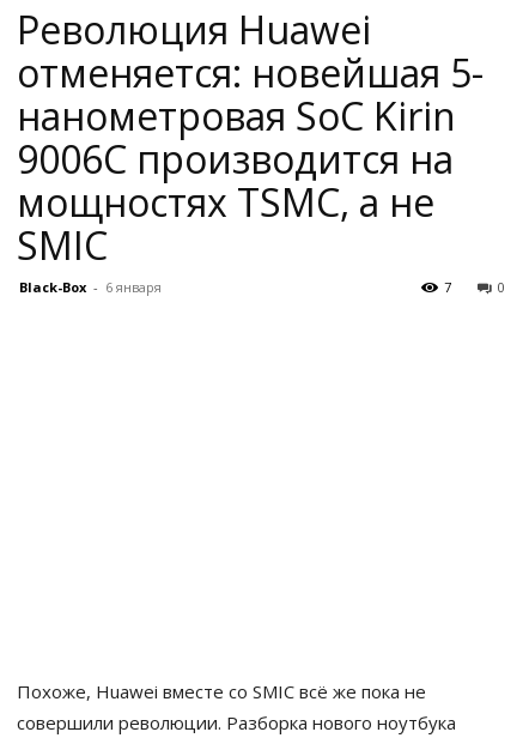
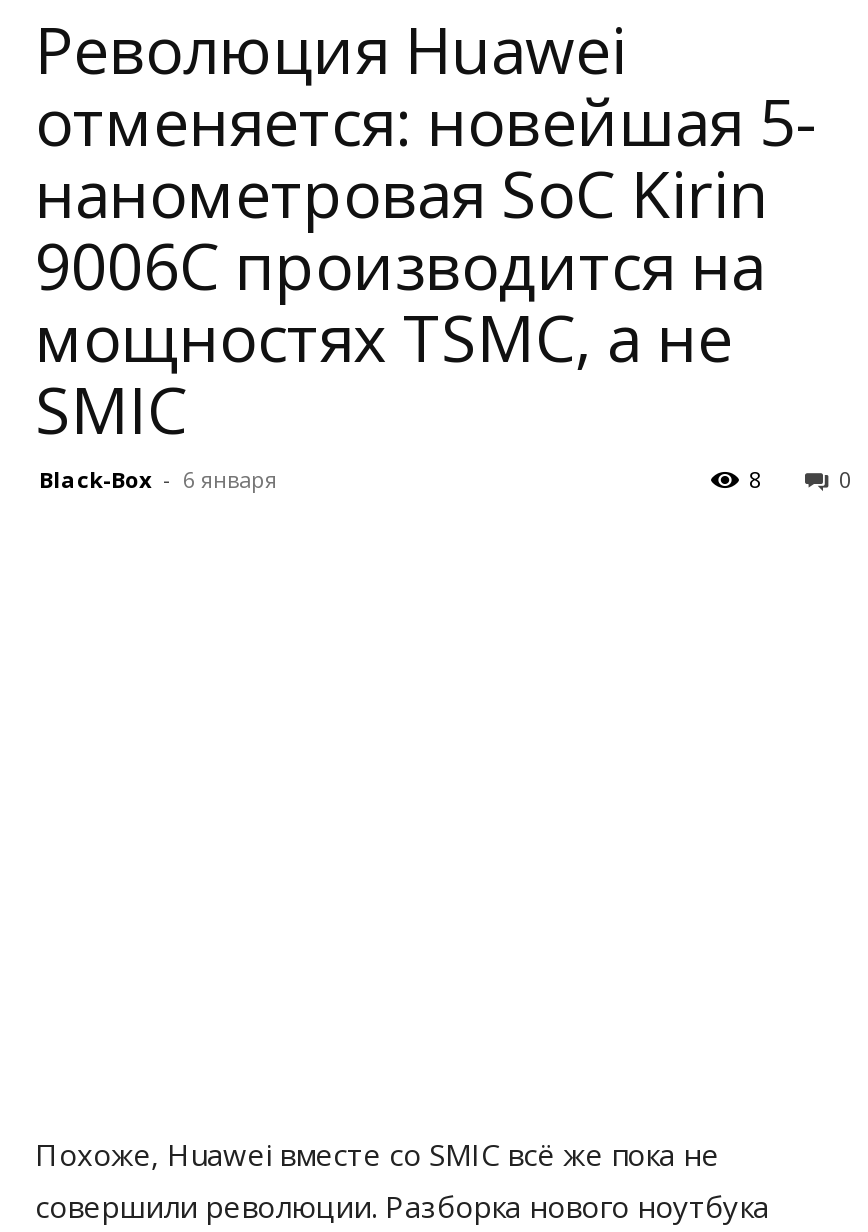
[444,278,451,296] 7 -> [749,464,761,494] 8

